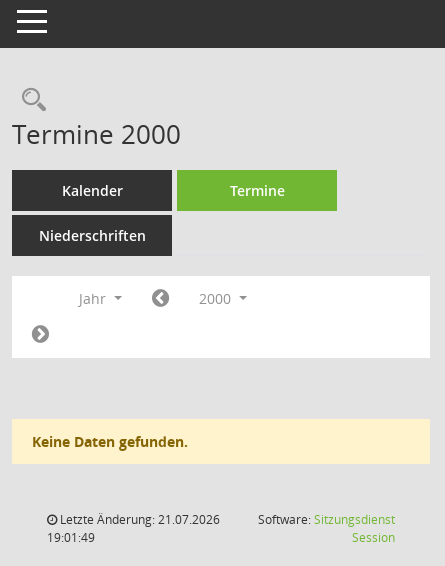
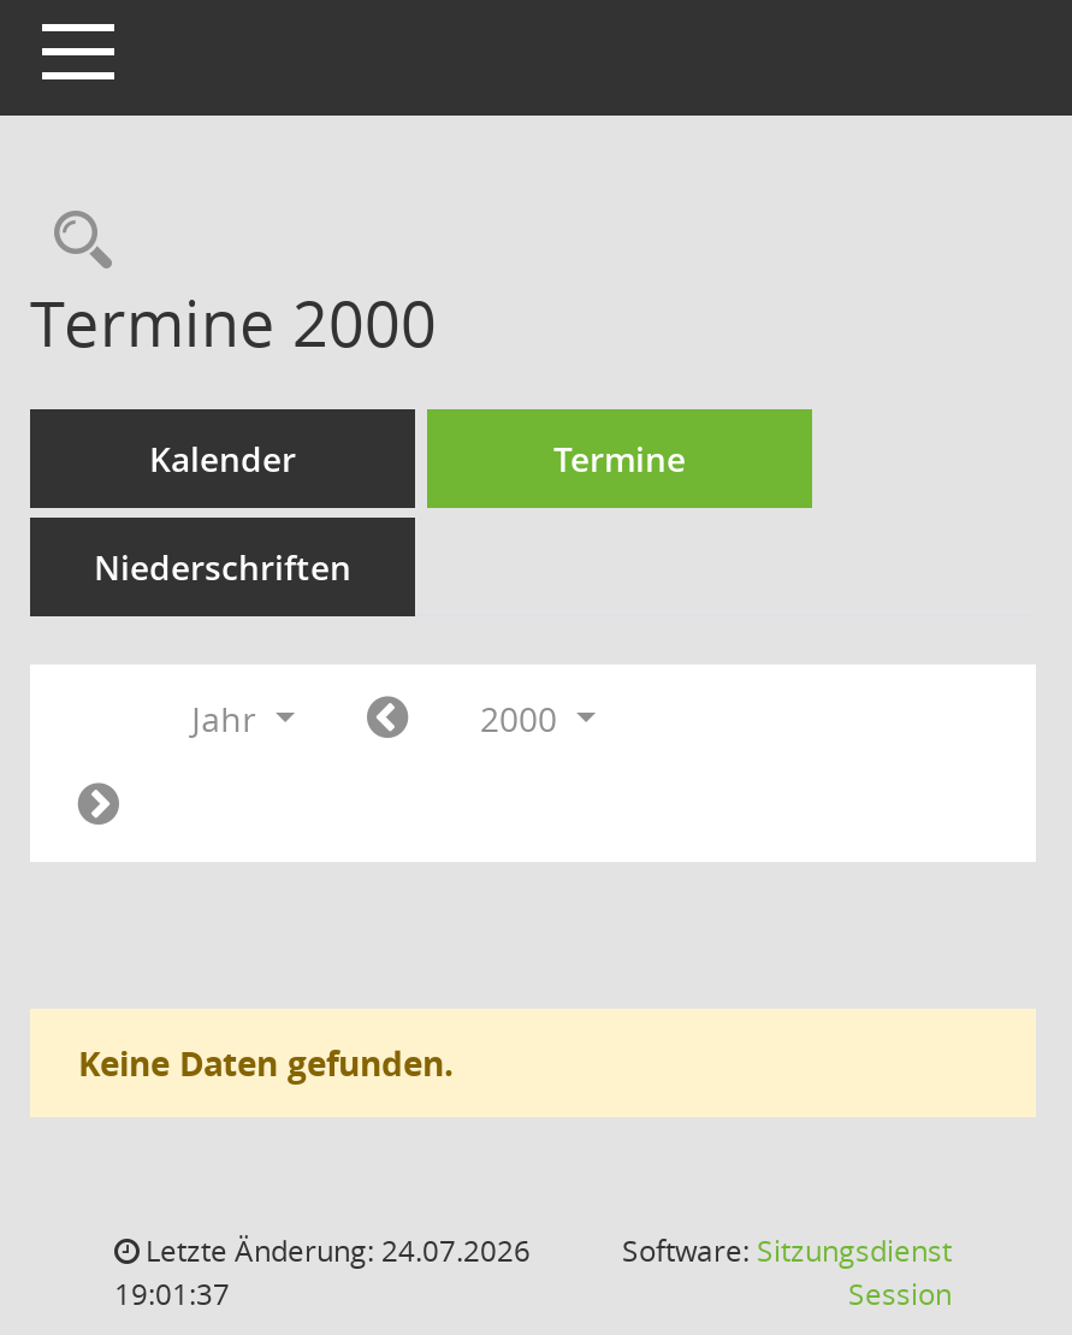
[57,511,220,528] Letzte Änderung: 21.07.2026 -> [138,1230,531,1271] Letzte Änderung: 24.07.2026
[47,529,95,546] 19:01:49 -> [114,1274,230,1315] 19:01:37

